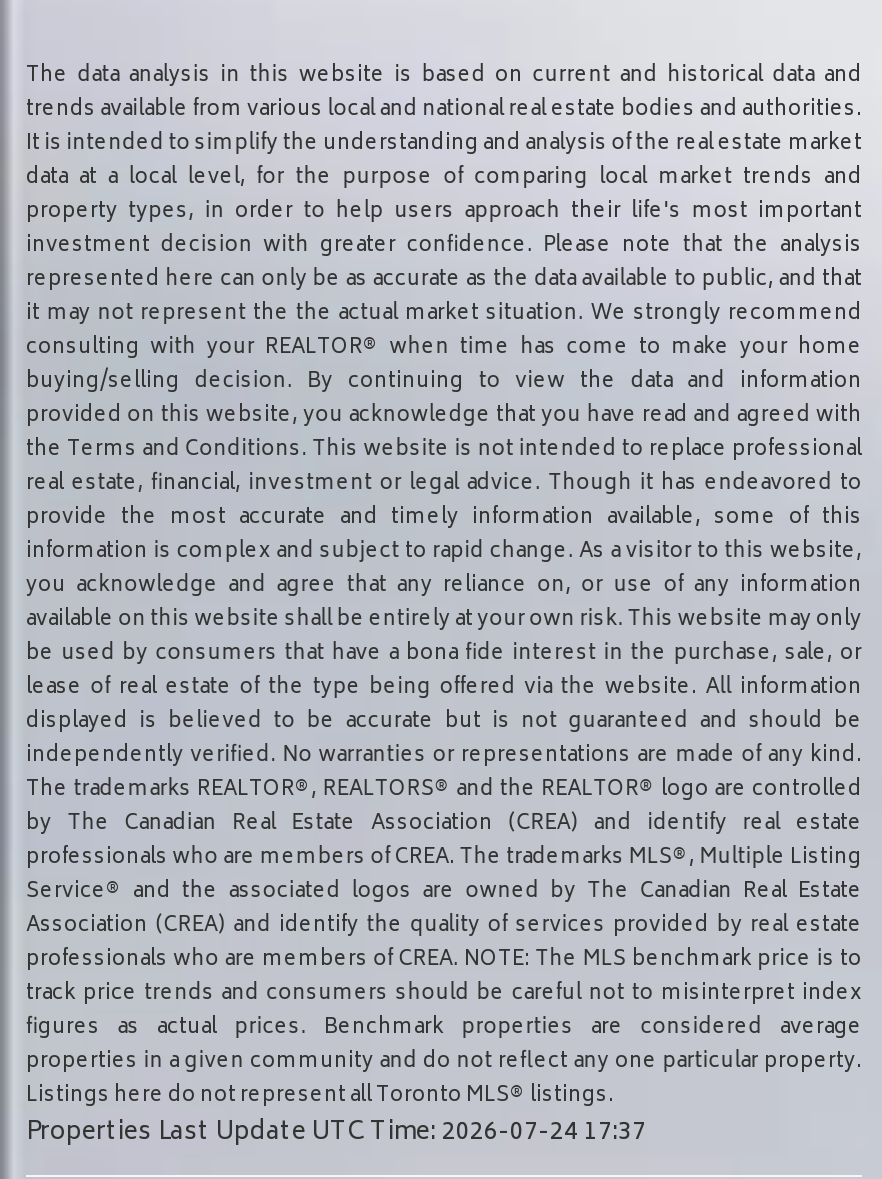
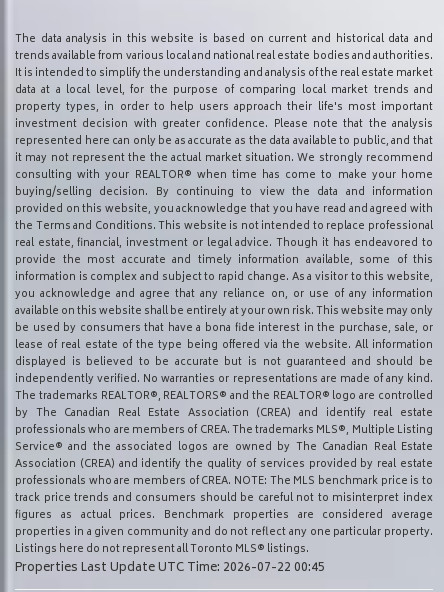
[26,1114,646,1156] Properties Last Update UTC Time: 2026-07-24 17:37 -> [15,558,325,579] Properties Last Update UTC Time: 2026-07-22 00:45

